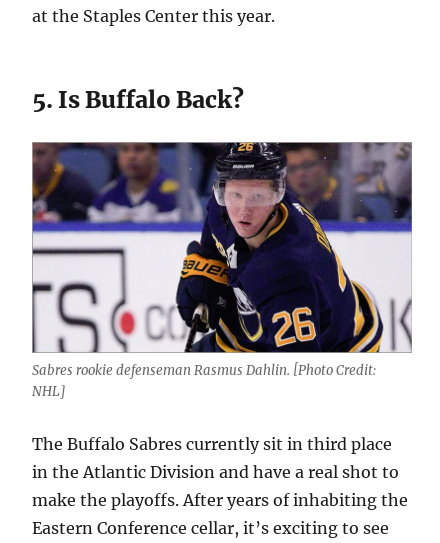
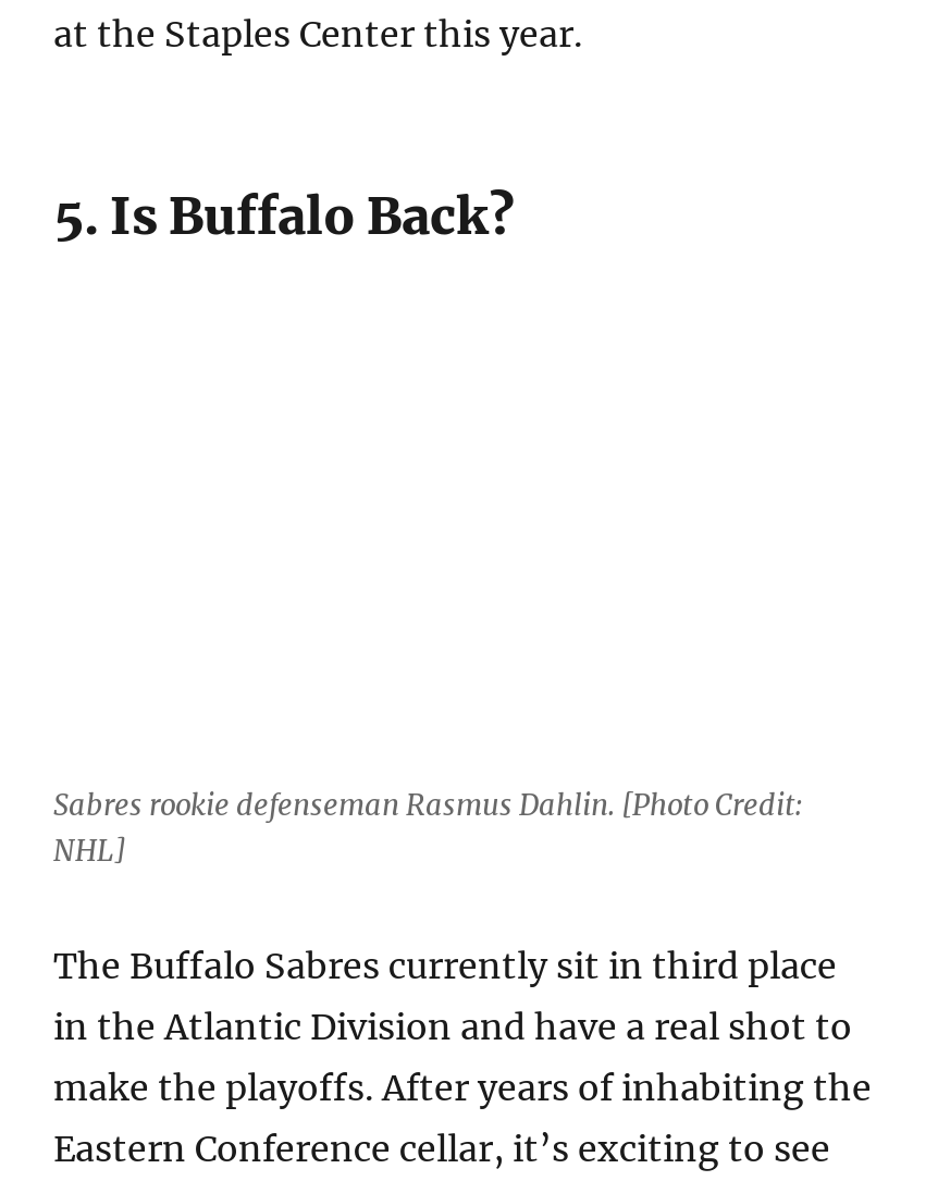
[31,141,413,354] [image] -> none

